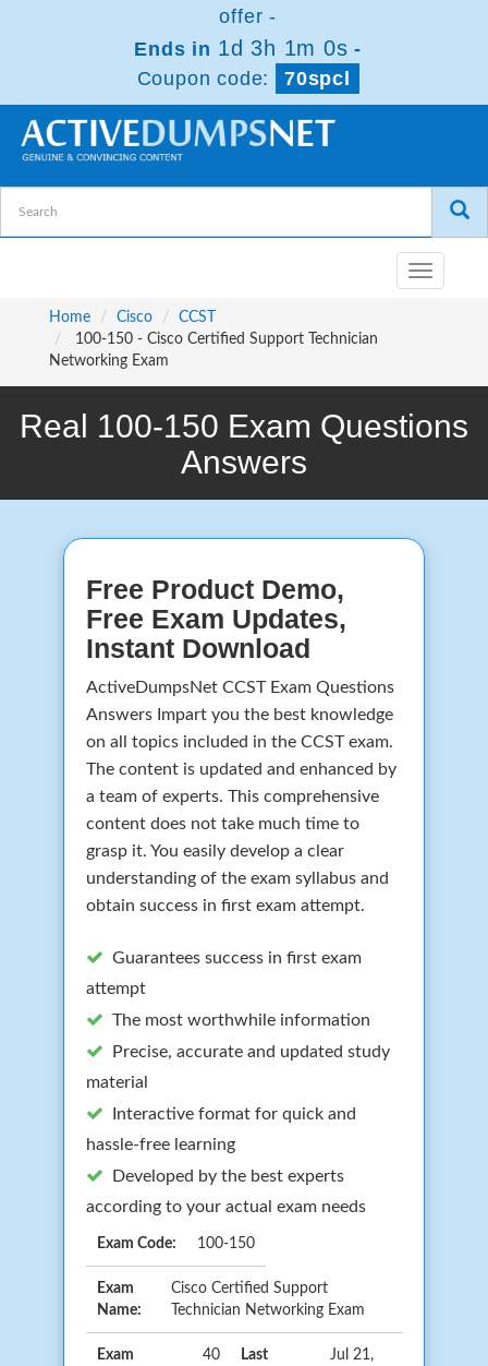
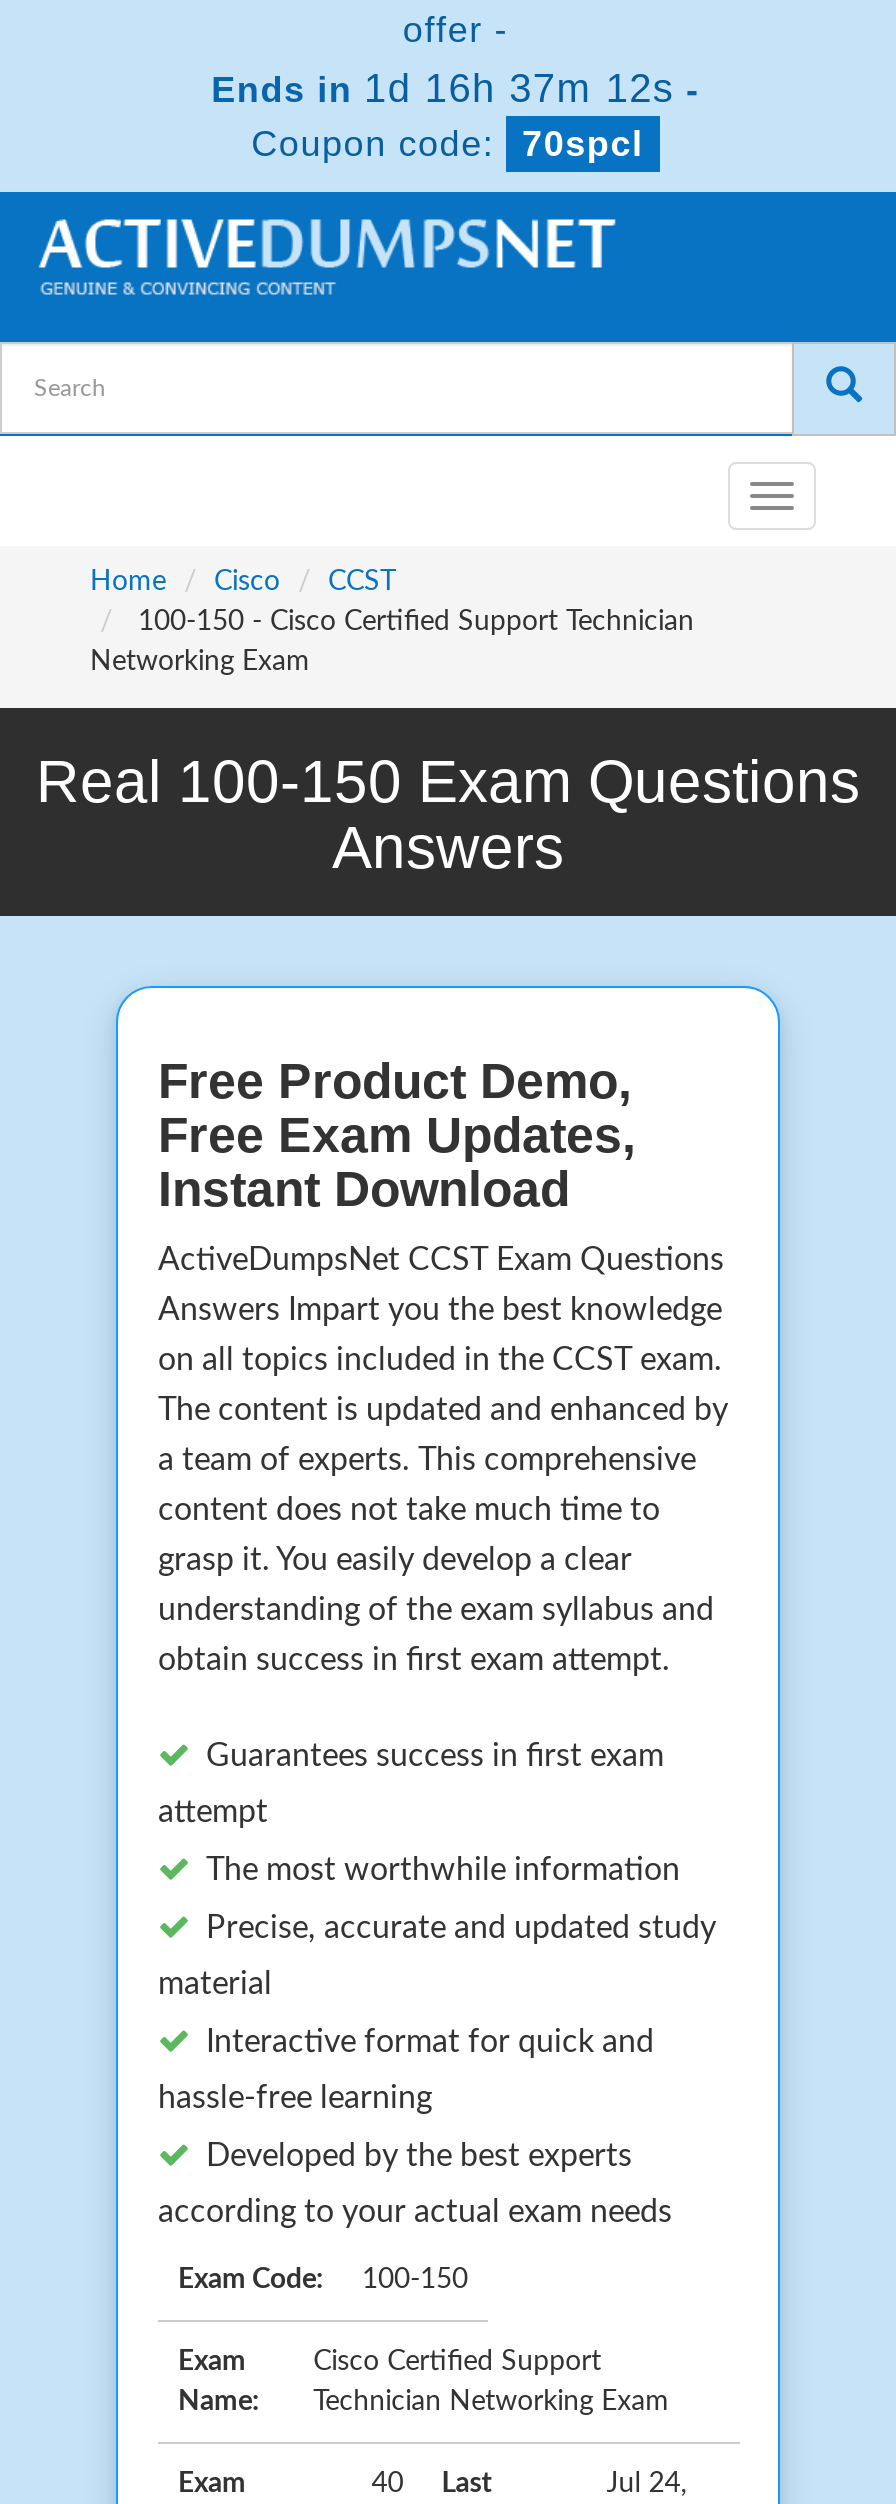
[134,36,362,60] Ends in 1d 3h 1m 0s - -> [211,66,700,110] Ends in 1d 16h 37m 12s -
[330,1347,374,1362] Jul 21, -> [606,2469,686,2497] Jul 24,

